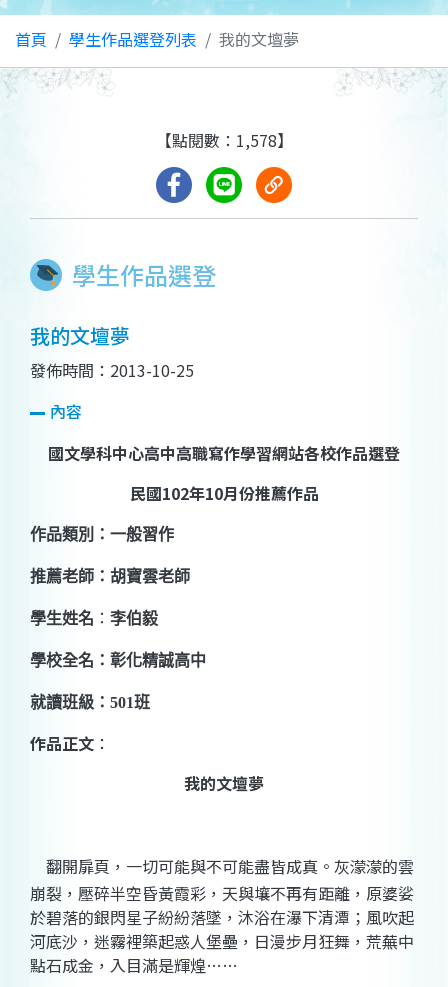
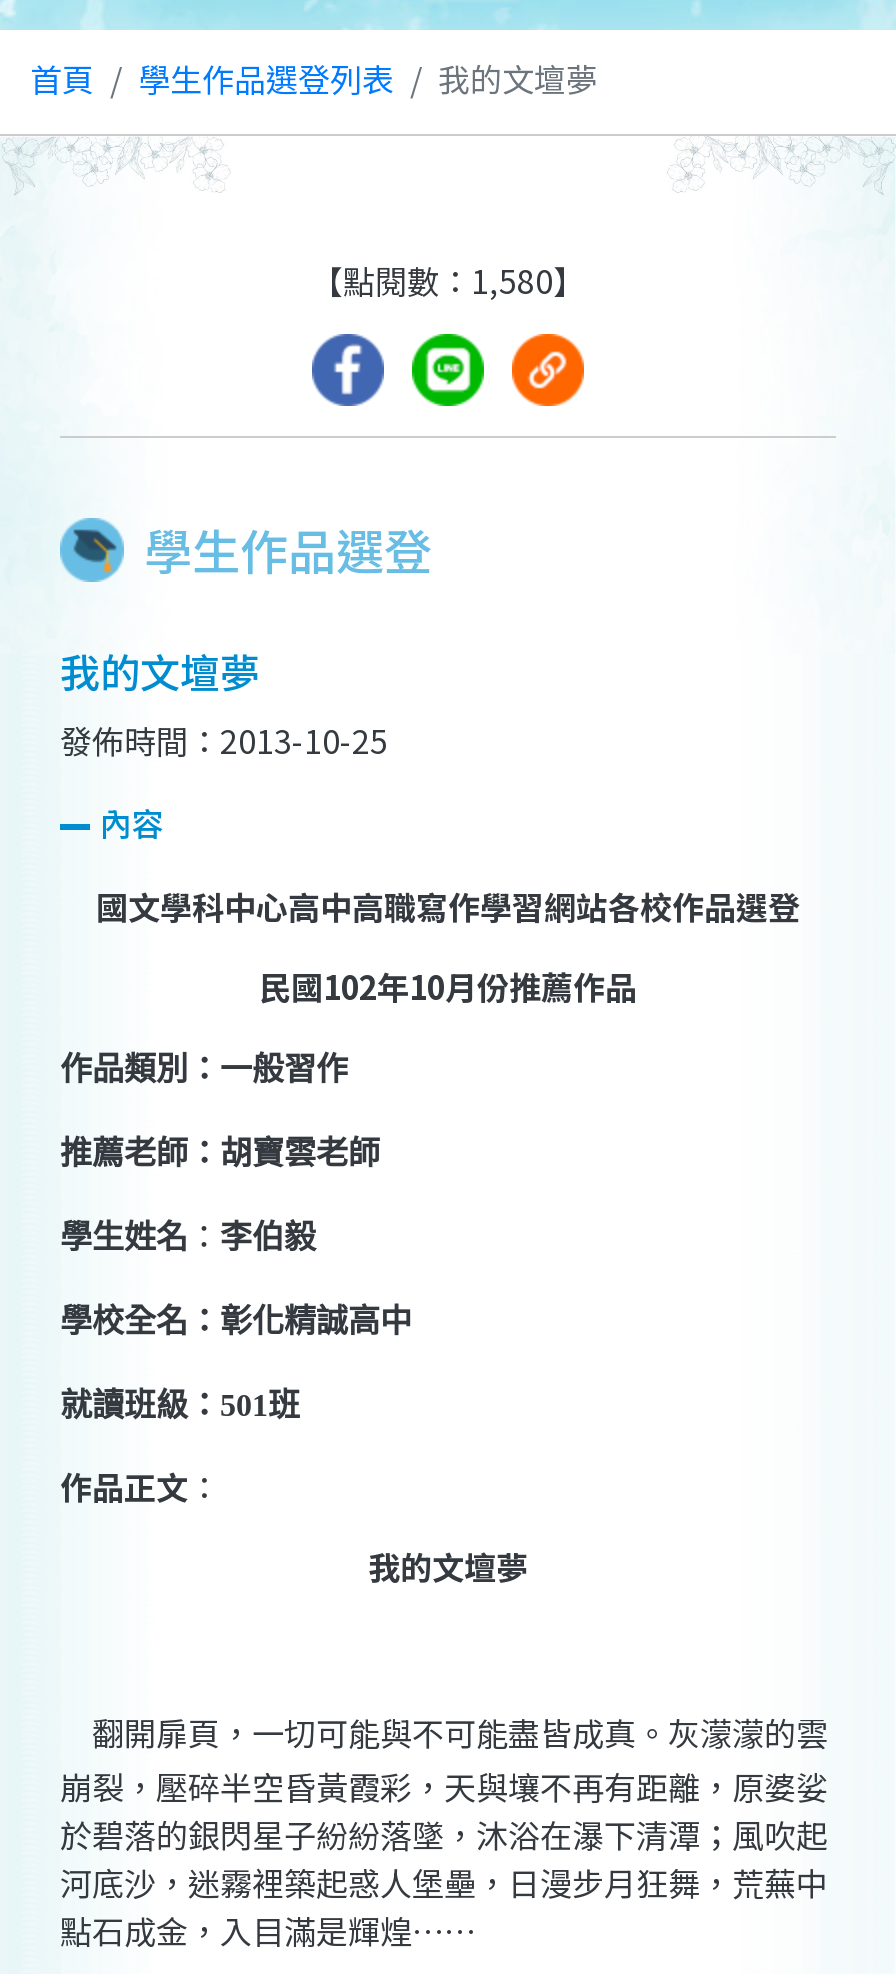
[155,128,292,152] 【點閱數：1,578】 -> [311,257,585,305] 【點閱數：1,580】

